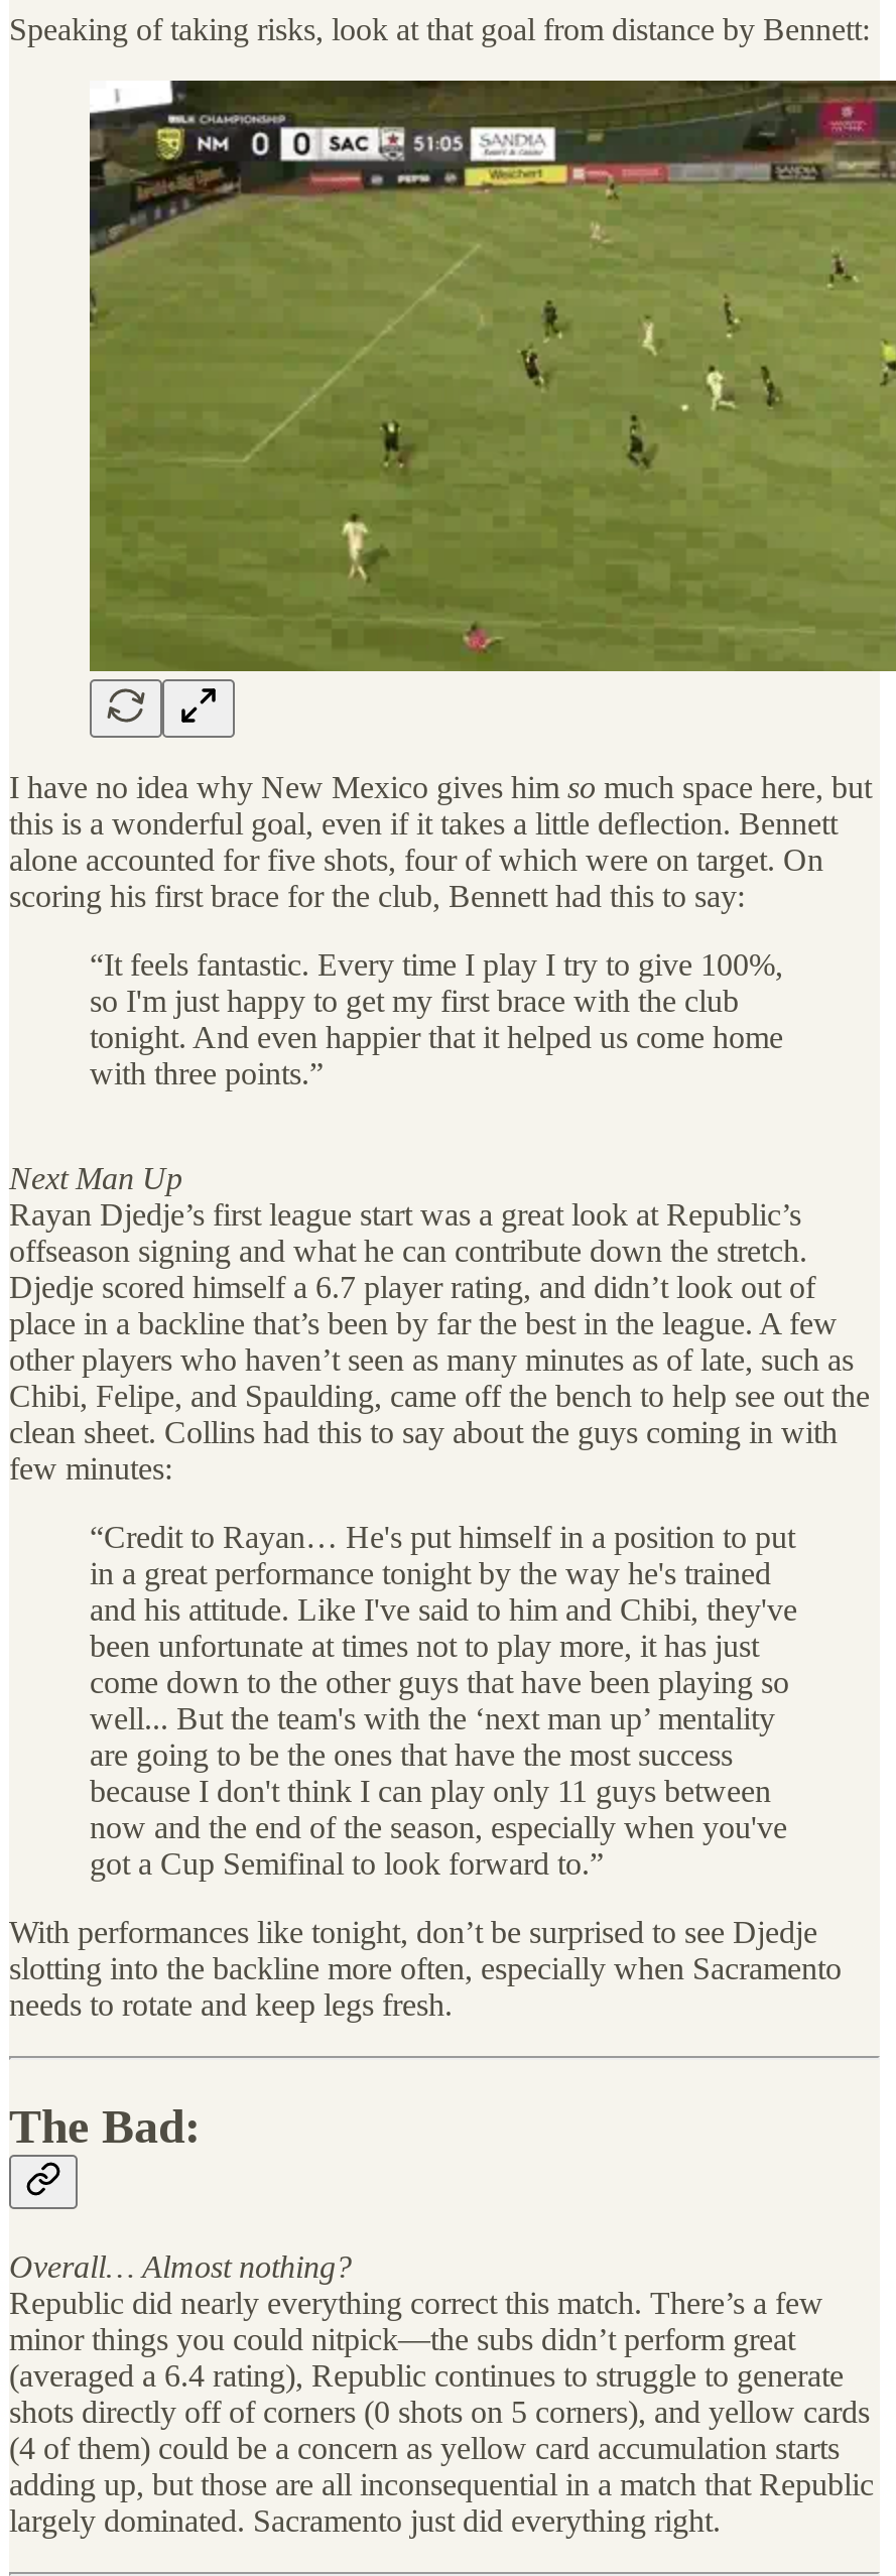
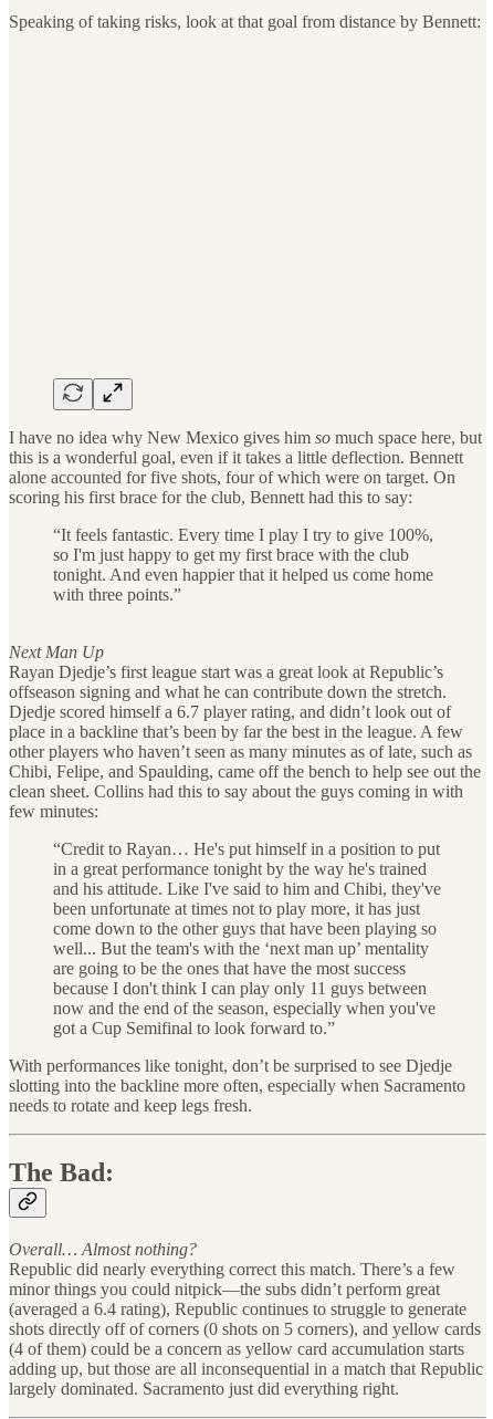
[88,79,890,673] [image] -> none

